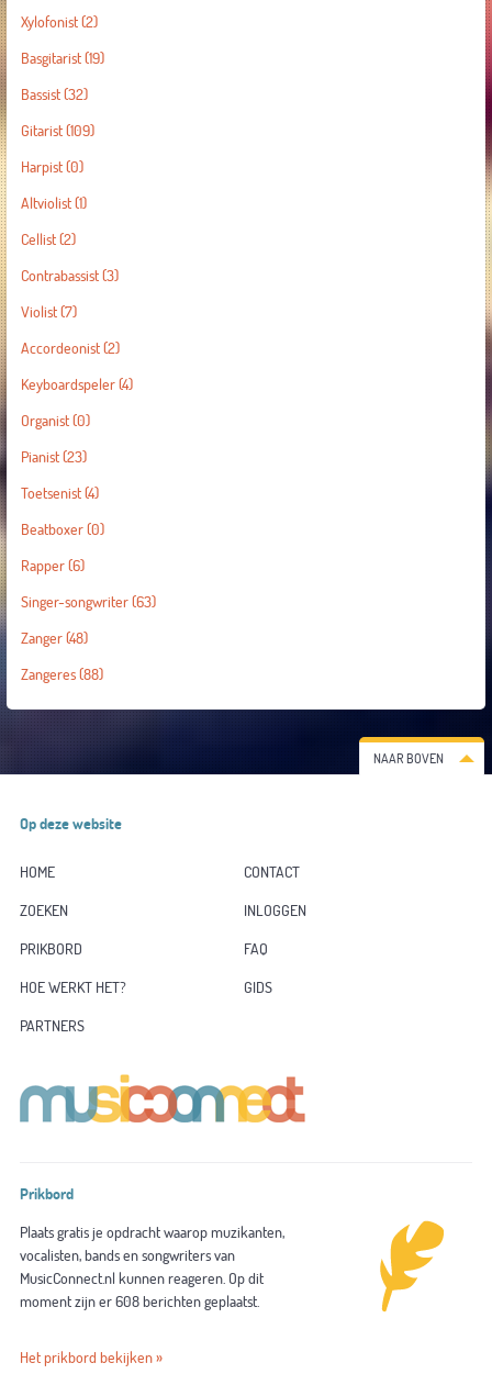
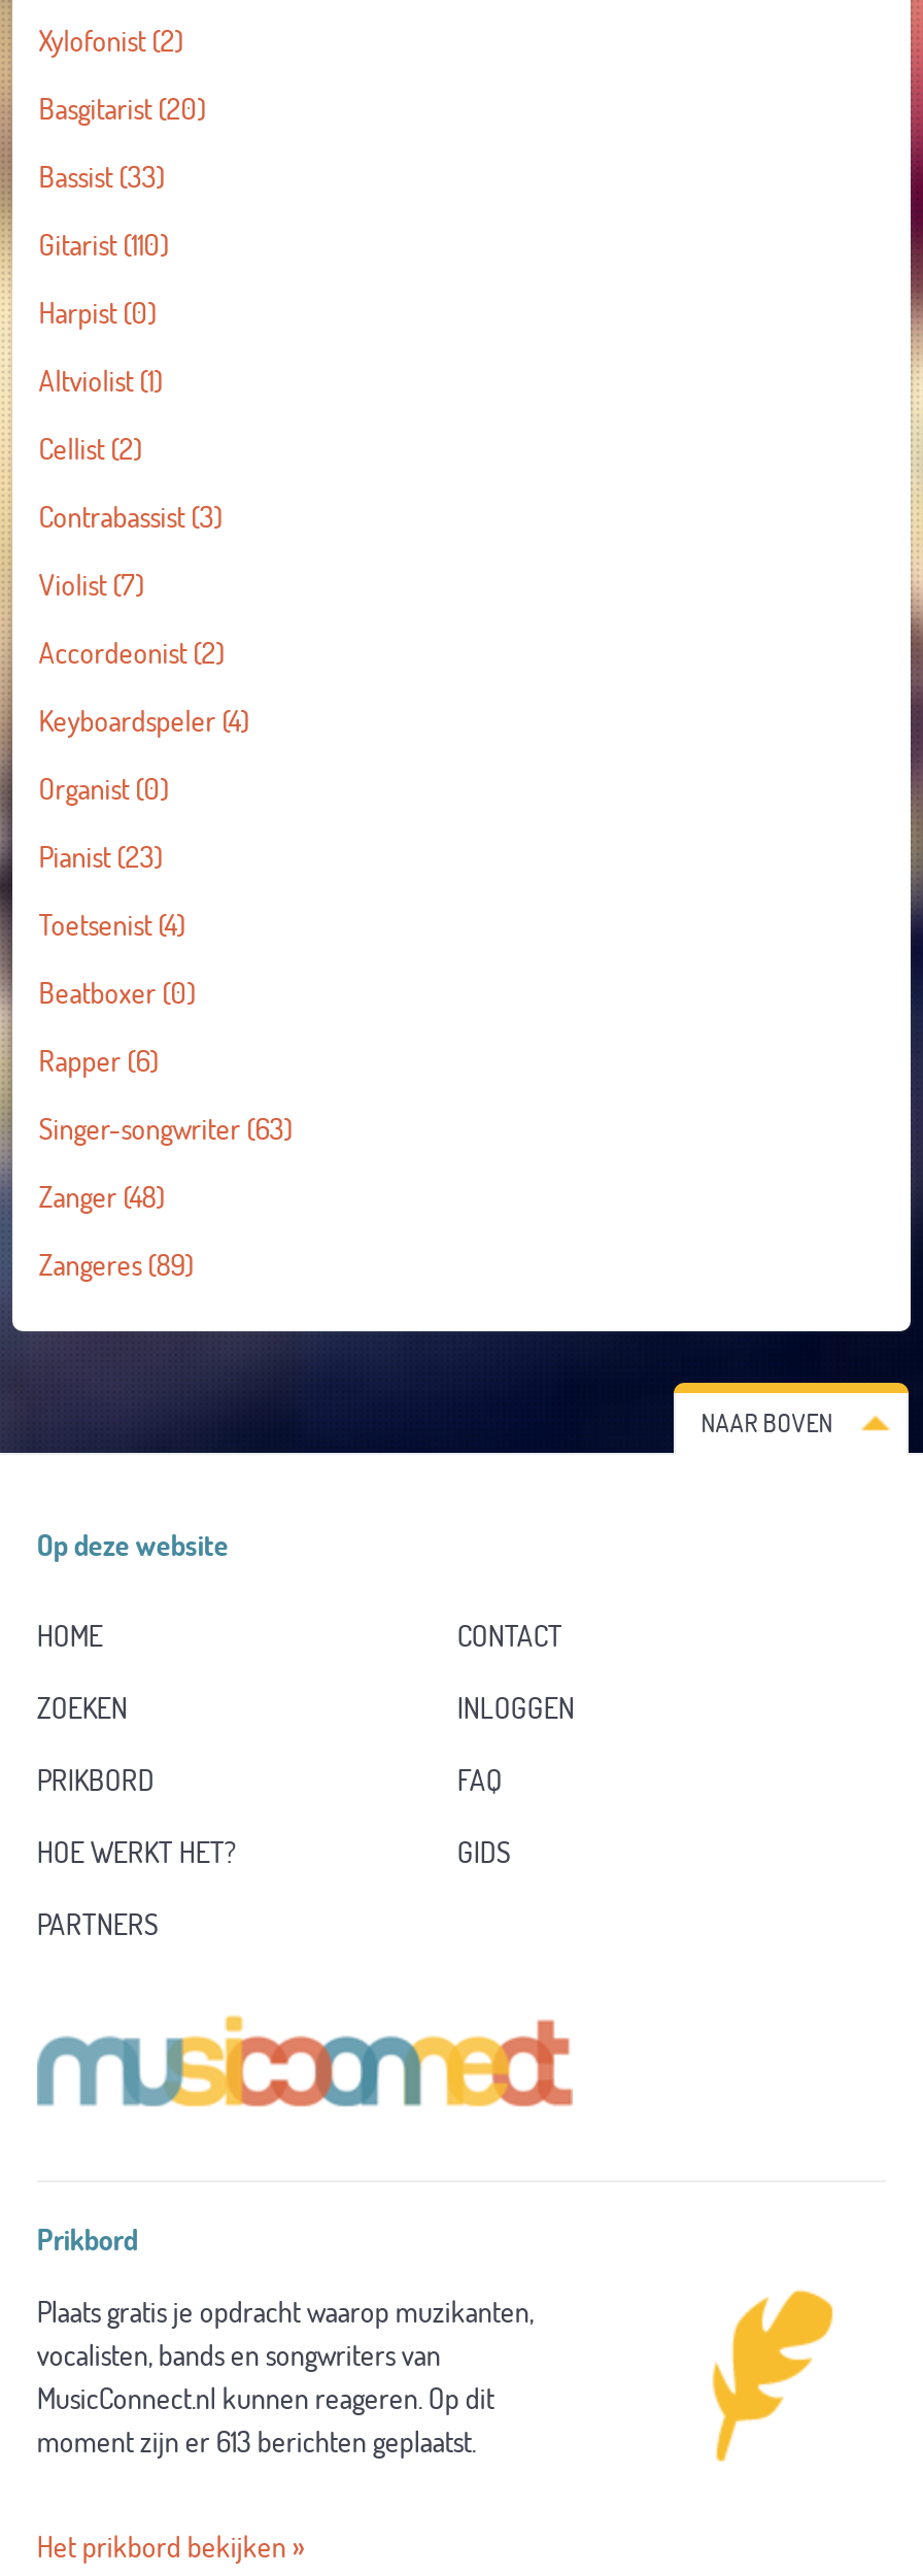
[21,48,104,68] Basgitarist (19) -> [39,91,205,128] Basgitarist (20)
[21,85,88,104] Bassist (32) -> [39,159,164,196] Bassist (33)
[21,121,94,141] Gitarist (109) -> [39,227,168,264] Gitarist (110)
[21,664,103,684] Zangeres (88) -> [39,1247,193,1284] Zangeres (89)
[20,1291,259,1311] moment zijn er 608 berichten geplaatst. -> [37,2423,476,2460] moment zijn er 613 berichten geplaatst.

